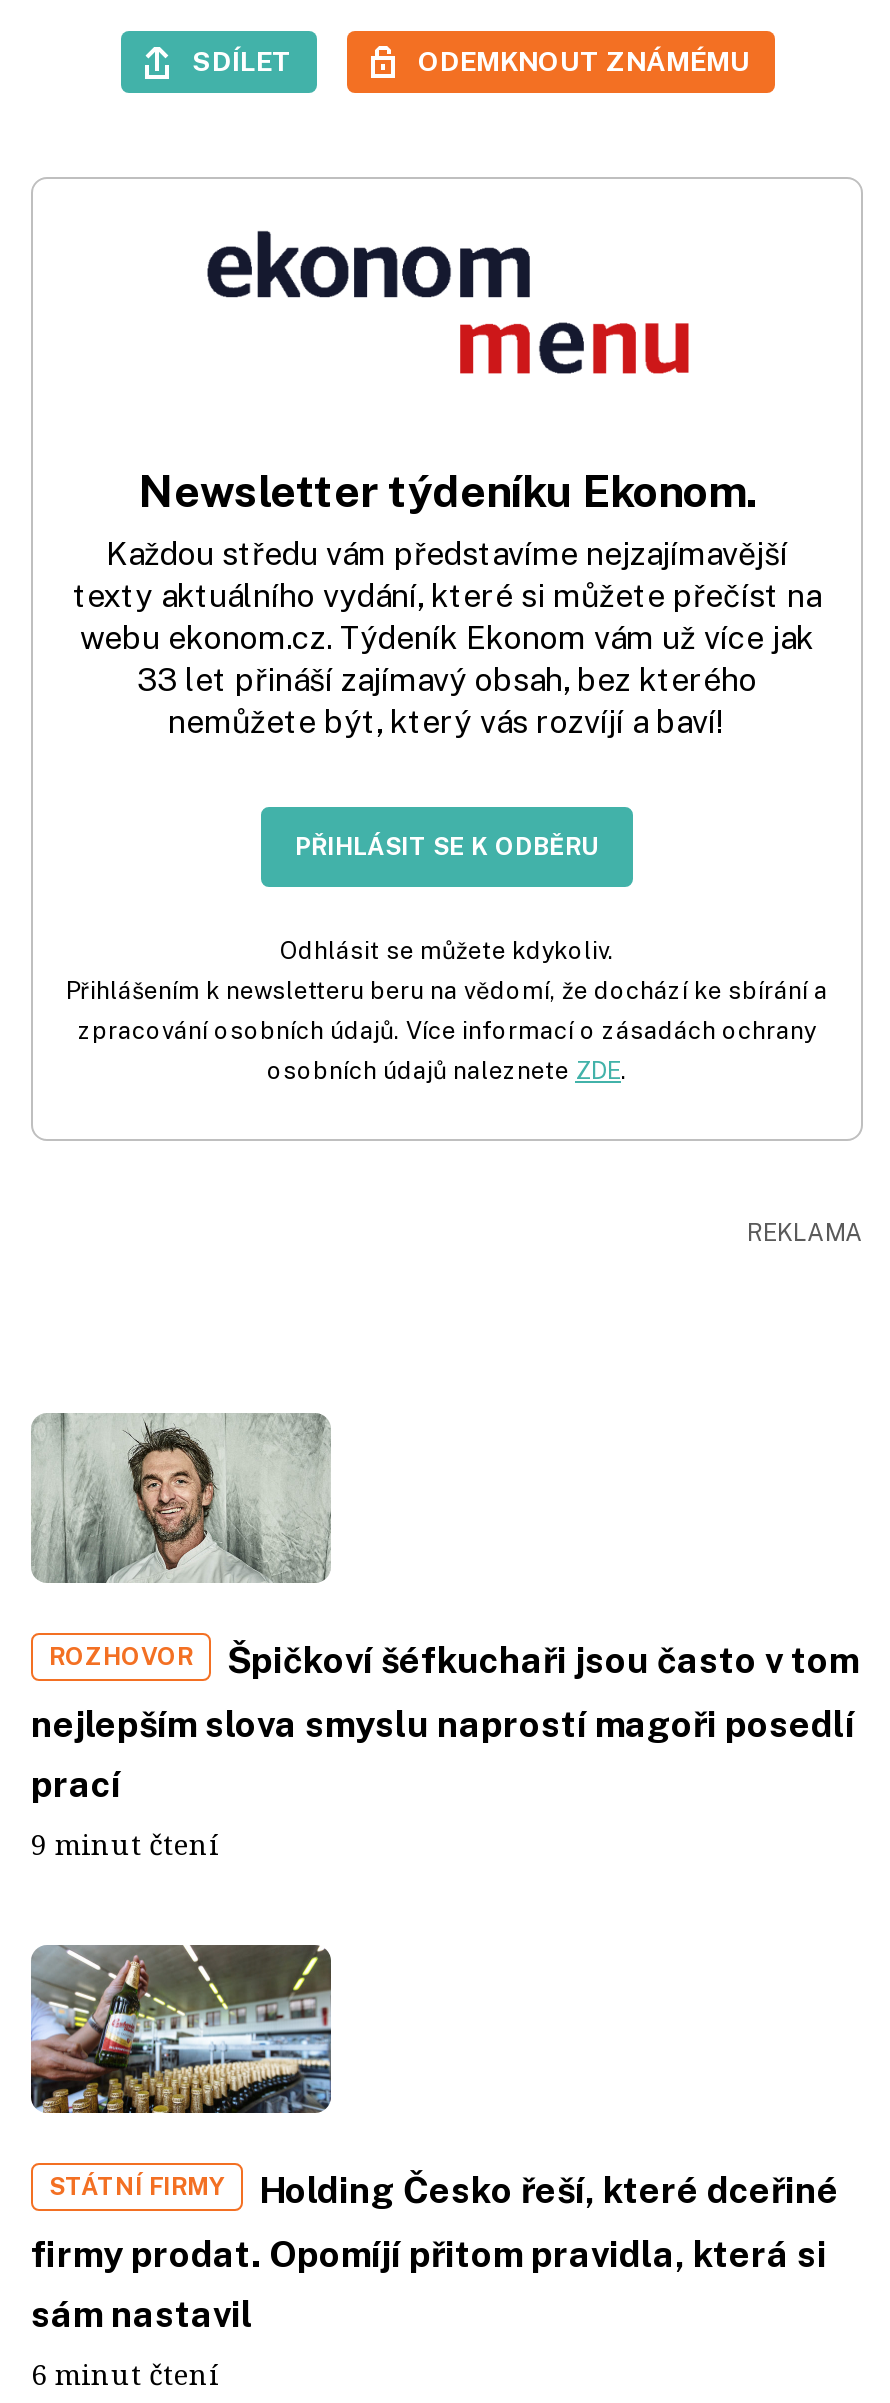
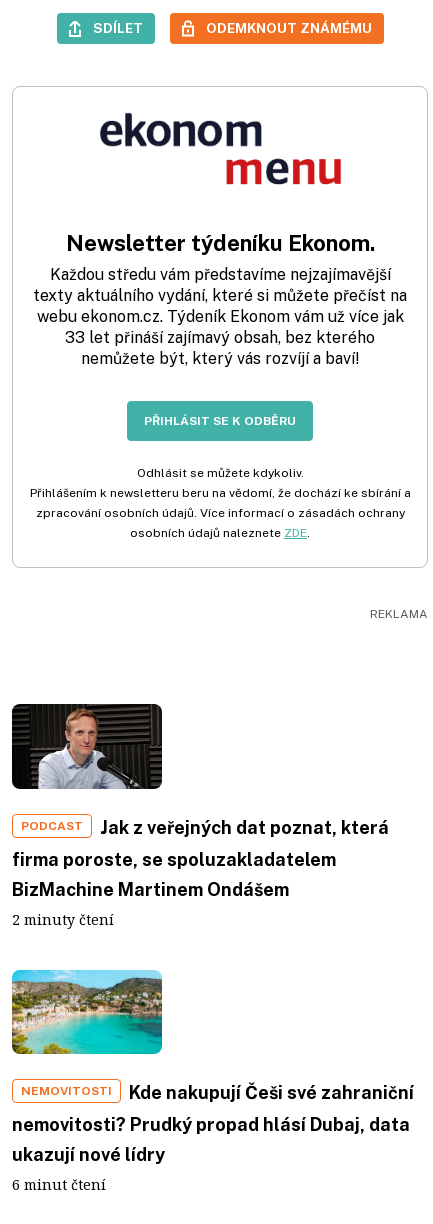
[31,1413,859,1680] [image] | ROZHOVOR | Špičkoví šéfkuchaři jsou často v tom -> [11,703,389,837] [image] | PODCAST | Jak z veřejných dat poznat, která
[31,1702,855,1804] nejlepším slova smyslu naprostí magoři posedlí | prací -> [12,848,336,899] firma poroste, se spoluzakladatelem | BizMachine Martinem Ondášem
[31,1824,219,1862] 9 minut čtení -> [12,909,114,928] 2 minuty čtení
[29,1943,839,2211] [image] | STÁTNÍ FIRMY | Holding Česko řeší, které dceřiné -> [11,969,414,1103] [image] | NEMOVITOSTI | Kde nakupují Češi své zahraniční
[31,2233,827,2335] firmy prodat. Opomíjí přitom pravidla, která si | sám nastavil -> [12,1114,410,1165] nemovitosti? Prudký propad hlásí Dubaj, data | ukazují nové lídry

